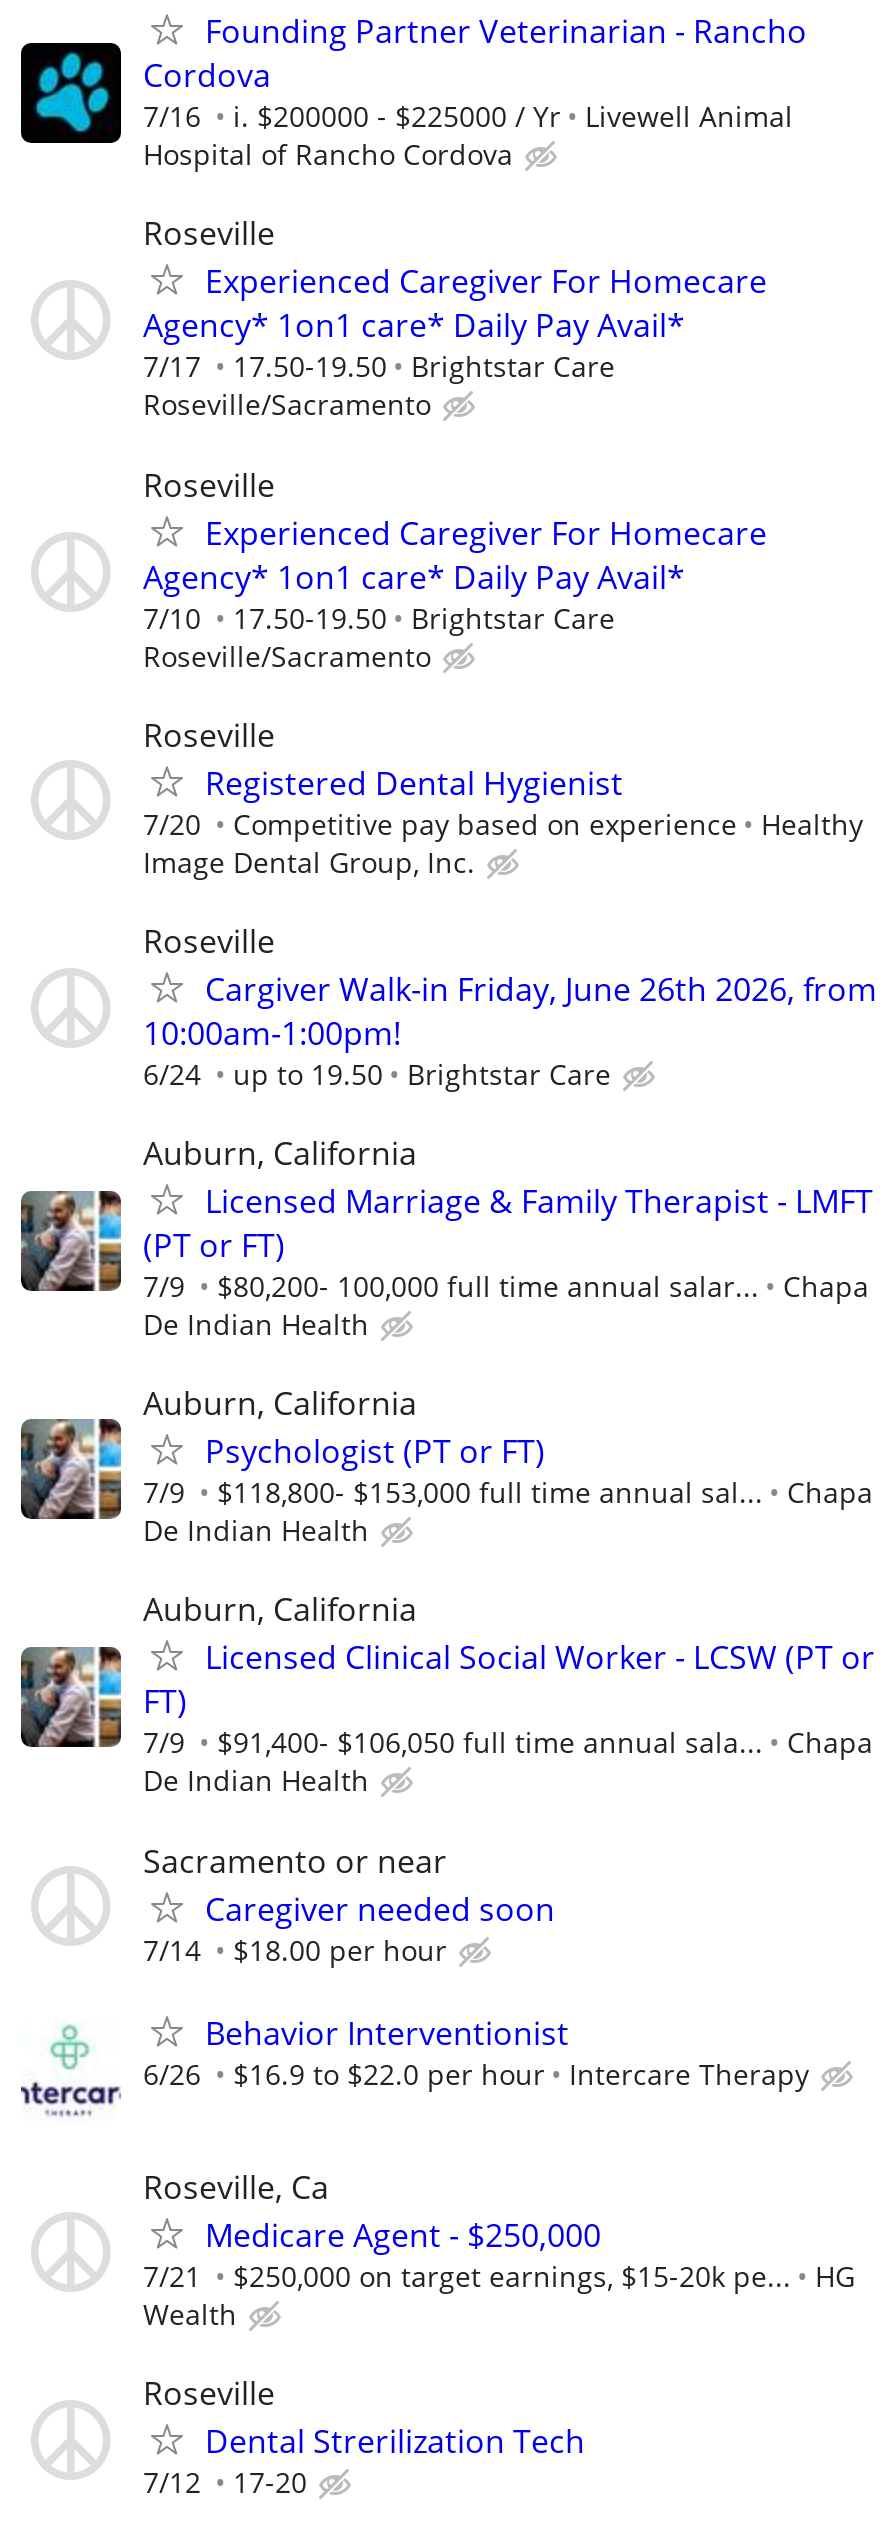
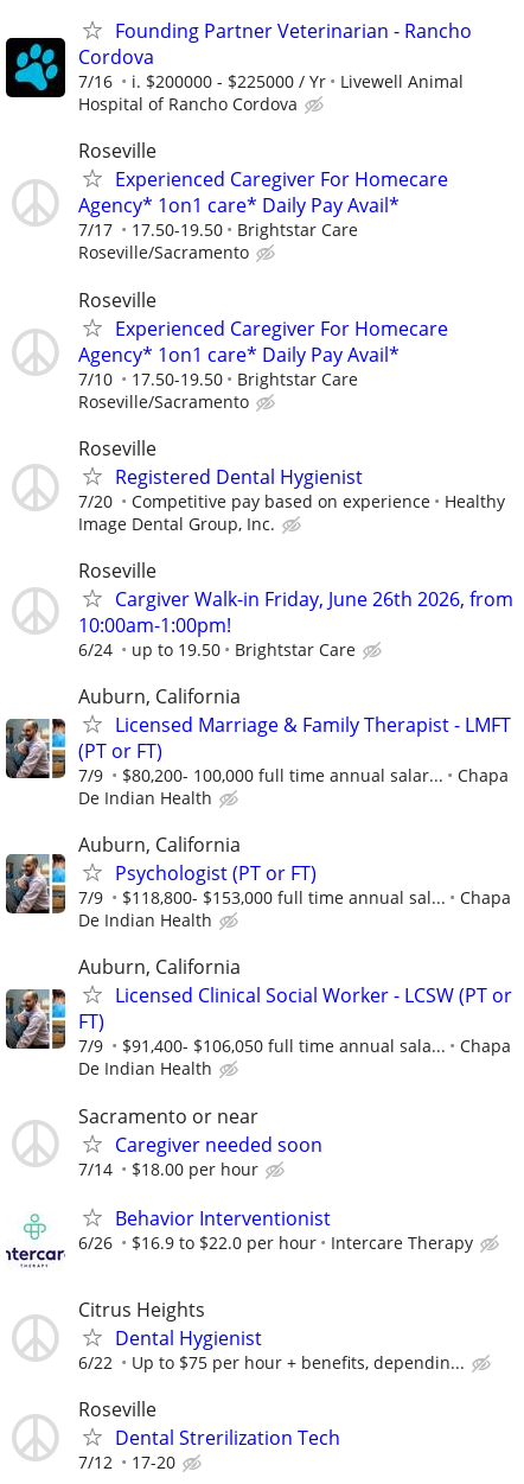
[143,2165,855,2333] Roseville, Ca | Medicare Agent - $250,000 | 7/21 | $250,000 on target earnings, $15-20k pe... | HG | Wealth -> [78,1297,465,1374] Citrus Heights | Dental Hygienist | 6/22 | Up to $75 per hour + benefits, dependin...

